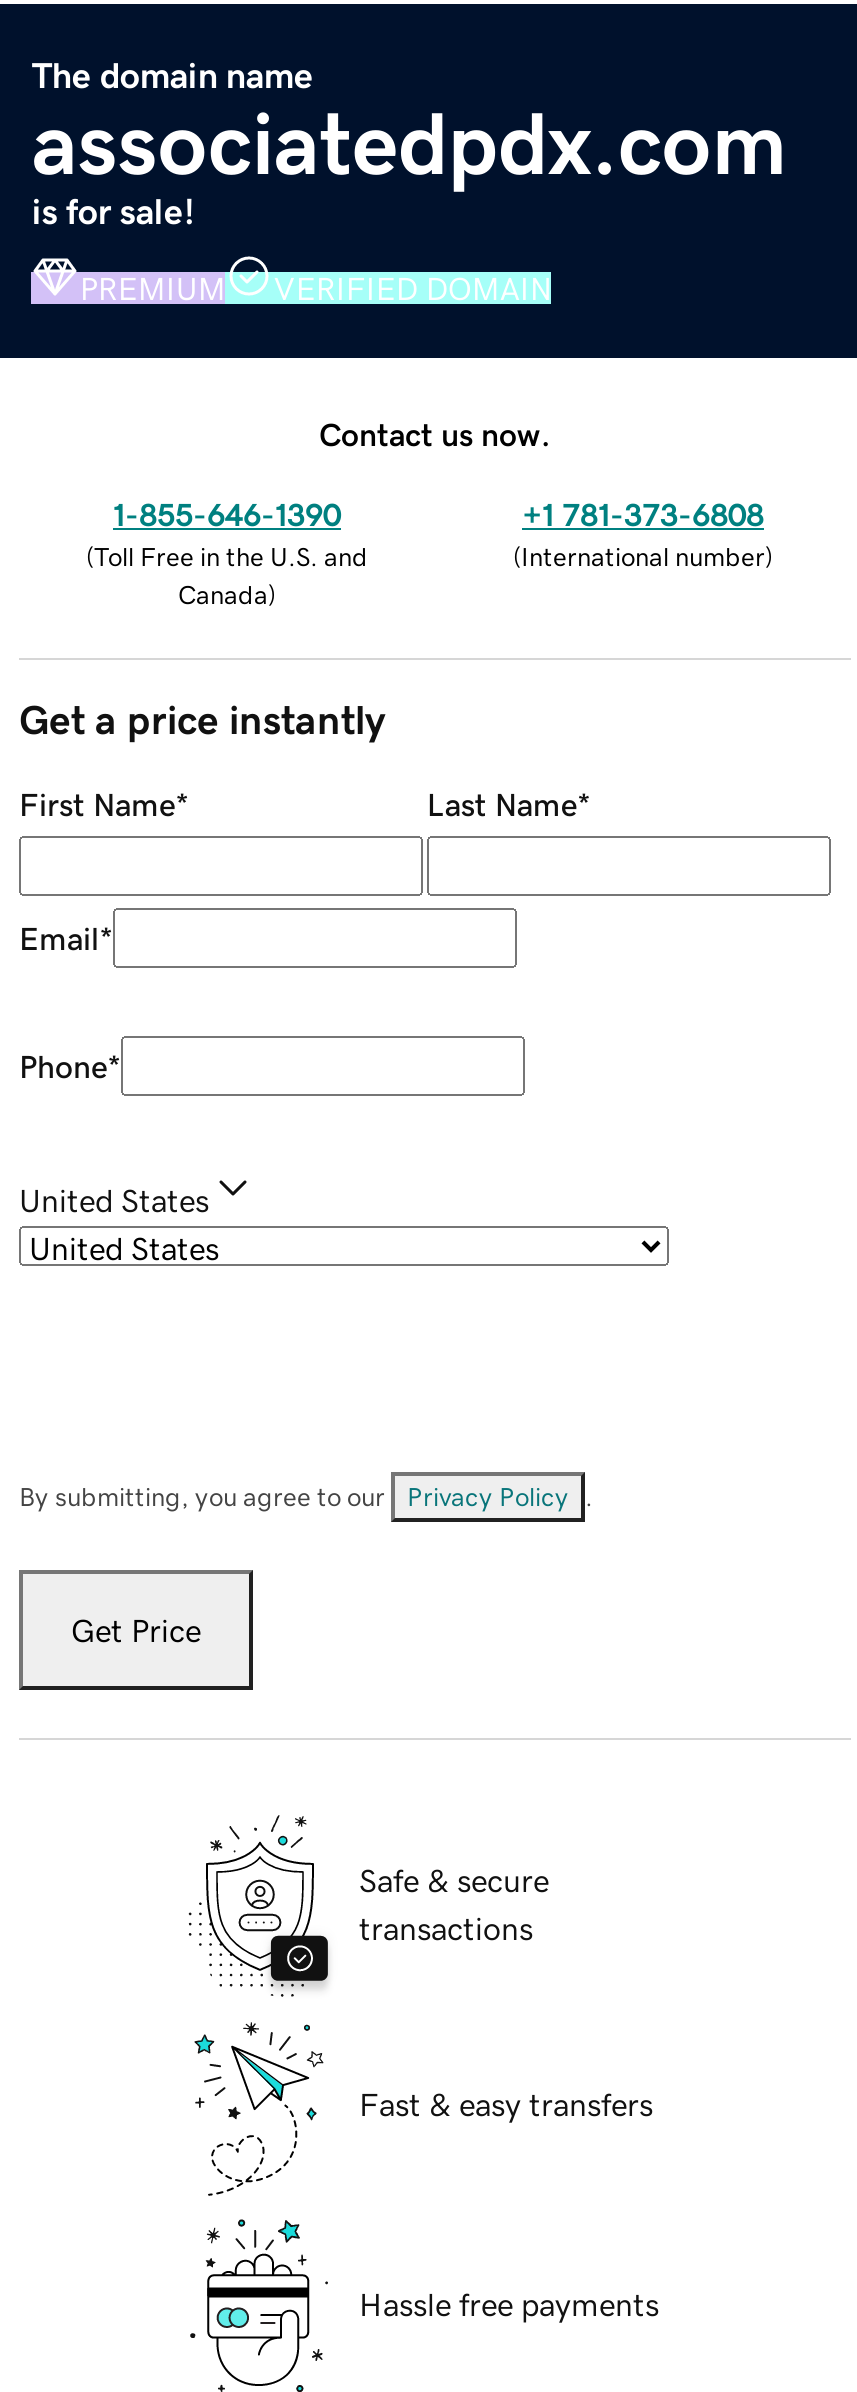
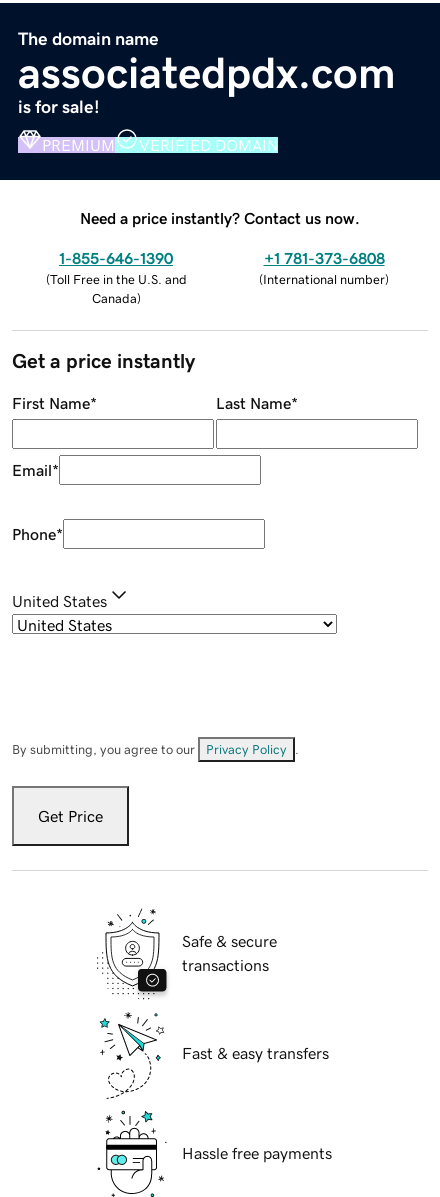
[319,417,551,449] Contact us now. -> [80,210,360,226] Need a price instantly? Contact us now.

